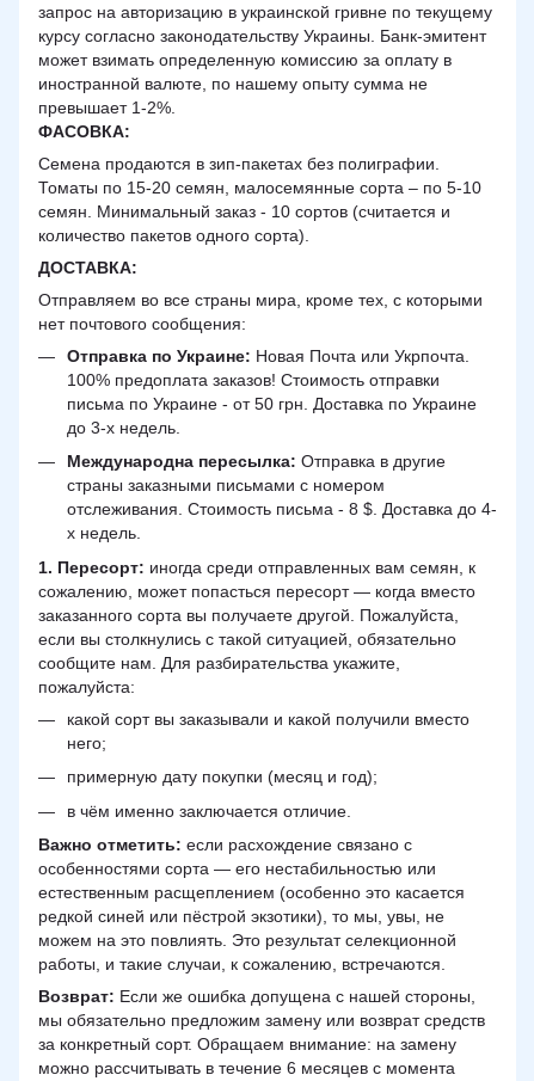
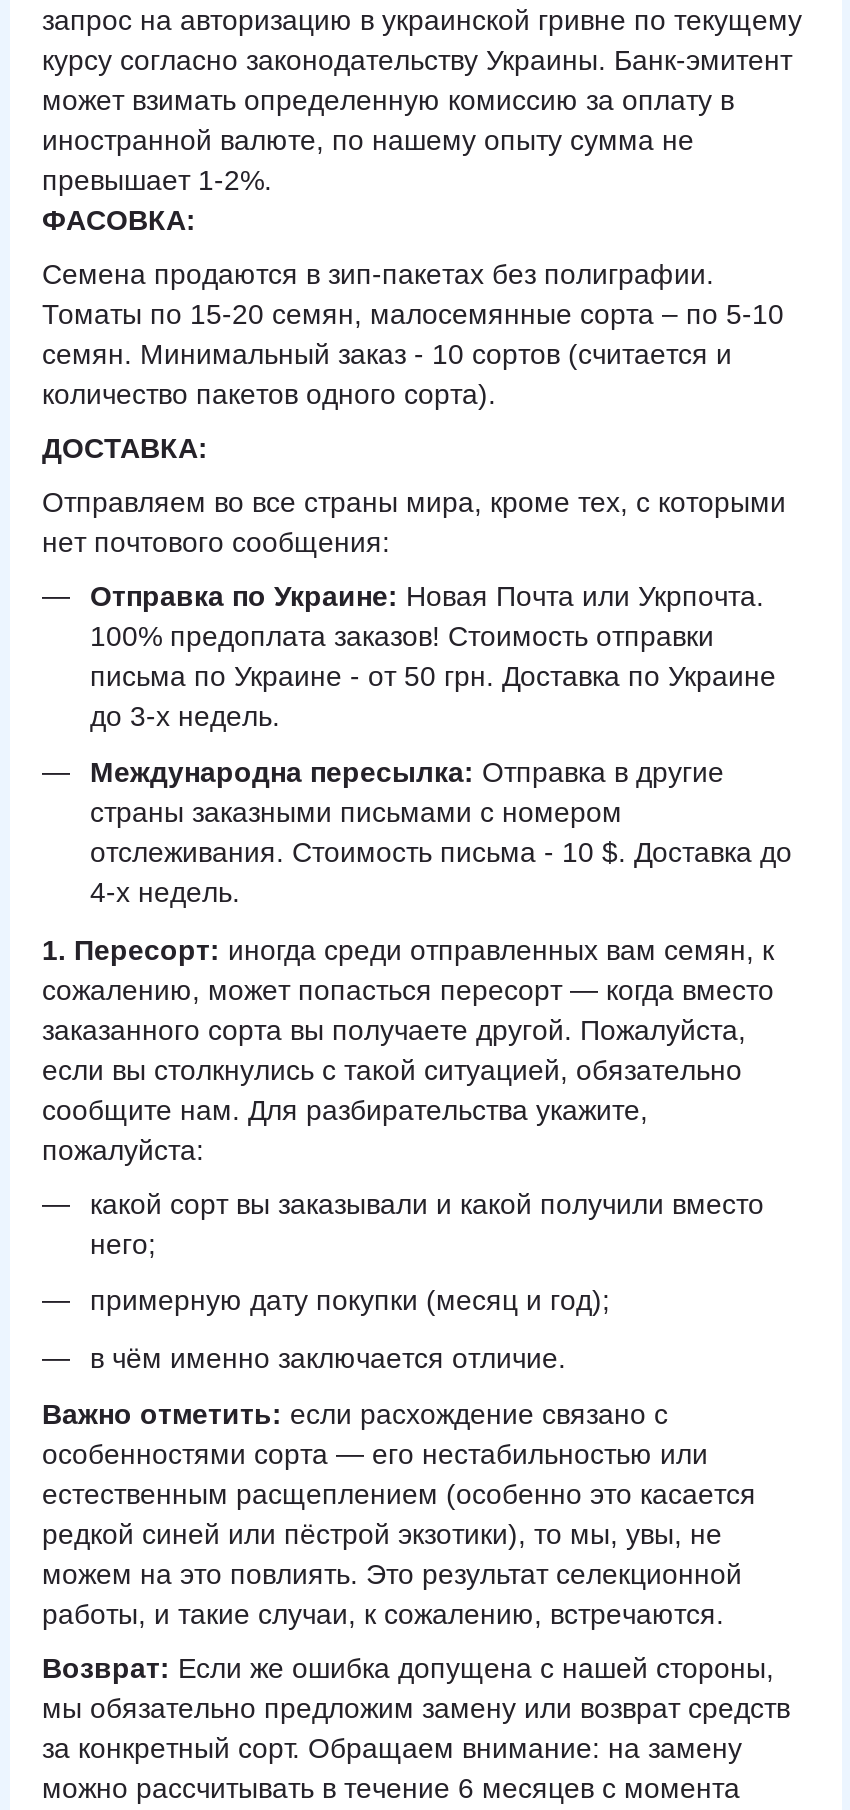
[67,500,497,543] отслеживания. Стоимость письма - 8 $. Доставка до 4- | х недель. -> [90,837,792,909] отслеживания. Стоимость письма - 10 $. Доставка до | 4-х недель.

